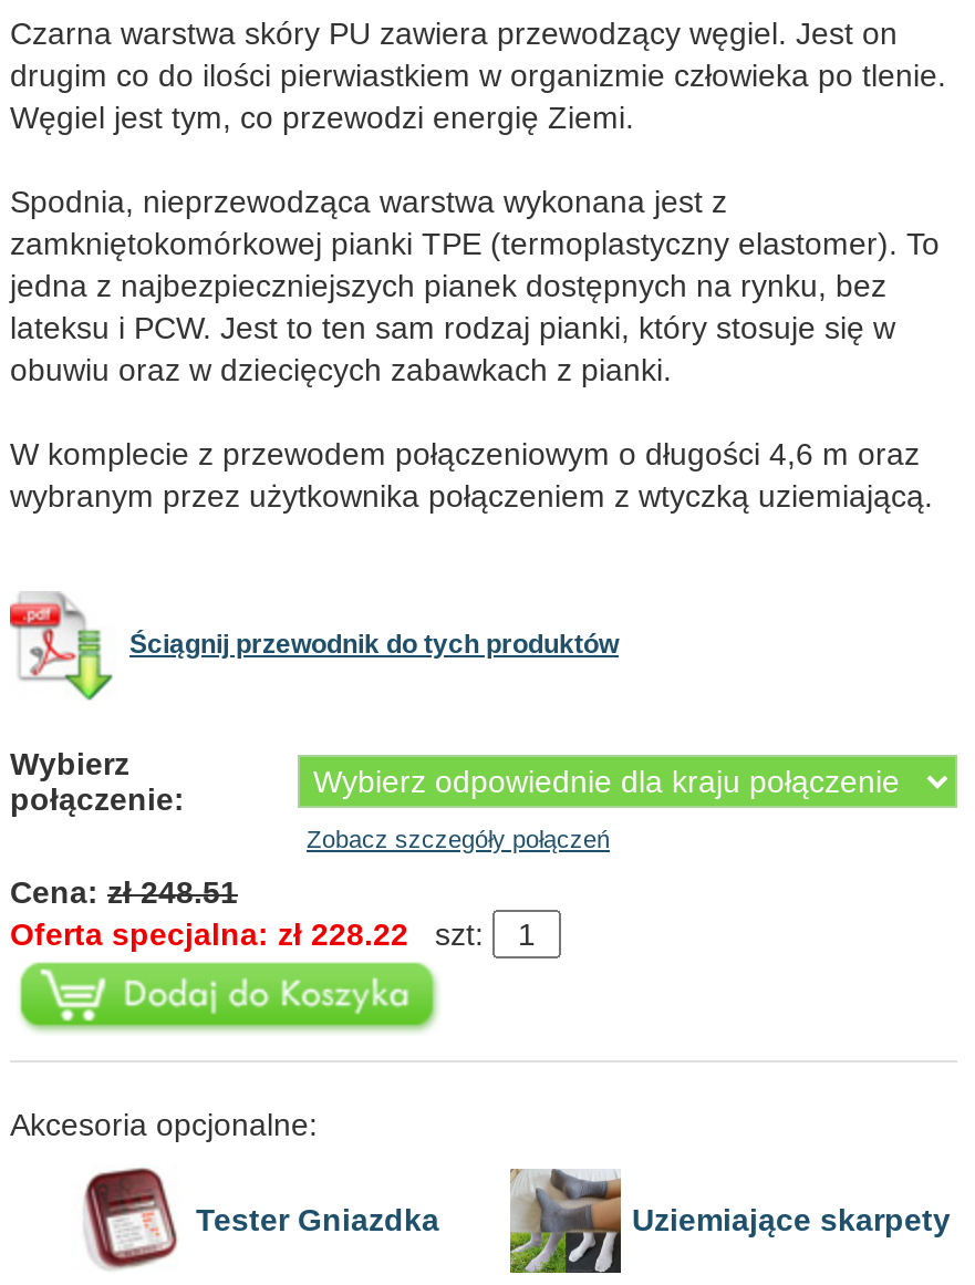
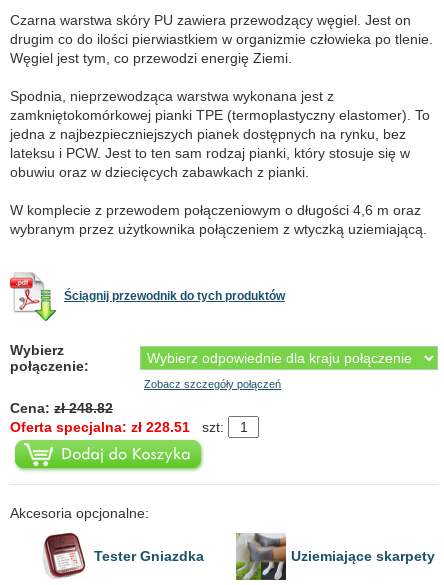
[10,875,238,910] Cena: zł 248.51 -> [10,400,113,416] Cena: zł 248.82
[10,917,492,952] Oferta specjalna: zł 228.22 szt: -> [10,419,228,435] Oferta specjalna: zł 228.51 szt:

